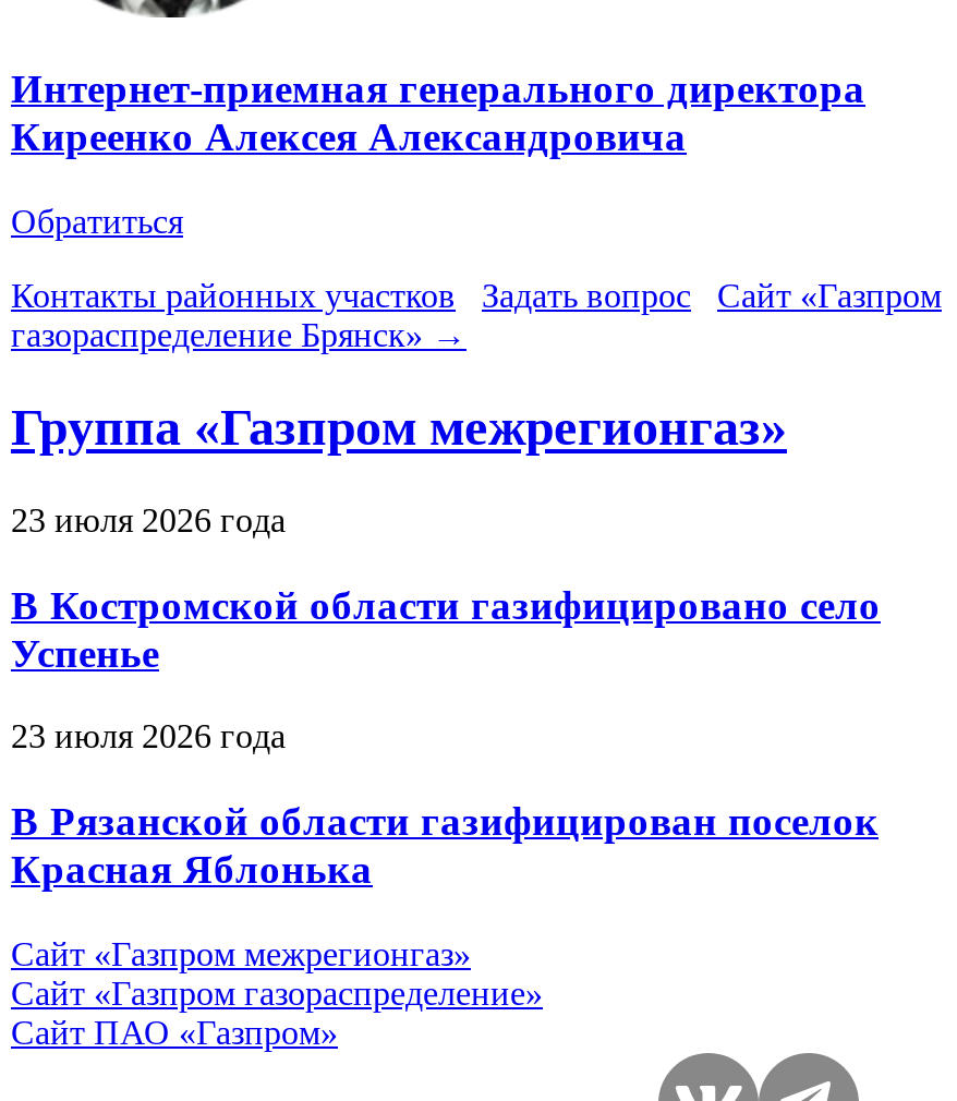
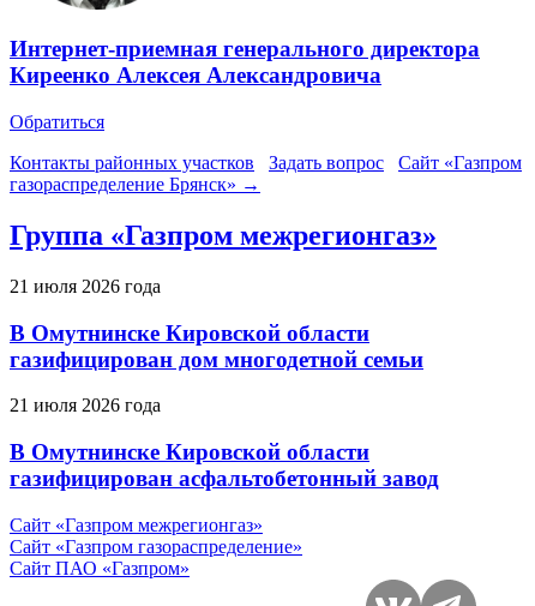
[11,501,286,538] 23 июля 2026 года -> [10,276,161,296] 21 июля 2026 года
[11,581,881,675] В Костромской области газифицировано село | Успенье -> [10,320,423,372] В Омутнинске Кировской области | газифицирован дом многодетной семьи
[11,718,286,755] 23 июля 2026 года -> [10,395,161,416] 21 июля 2026 года
[11,798,879,892] В Рязанской области газифицирован поселок | Красная Яблонька -> [10,439,439,491] В Омутнинске Кировской области | газифицирован асфальтобетонный завод

